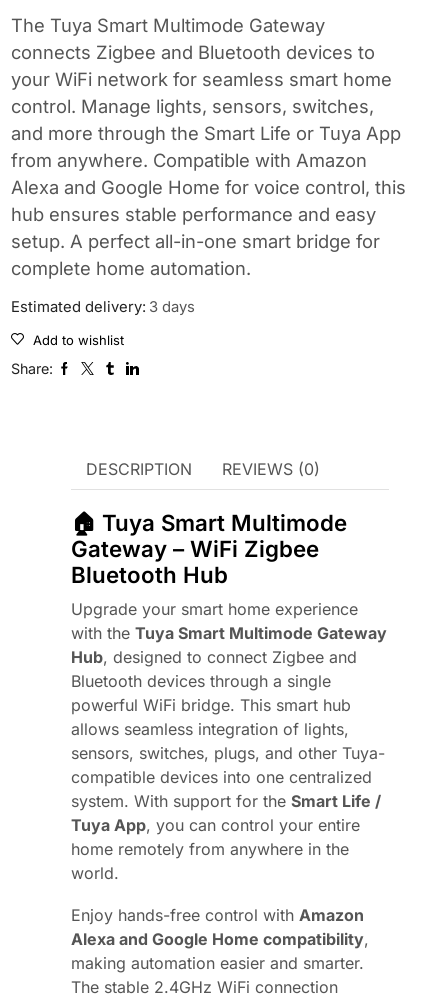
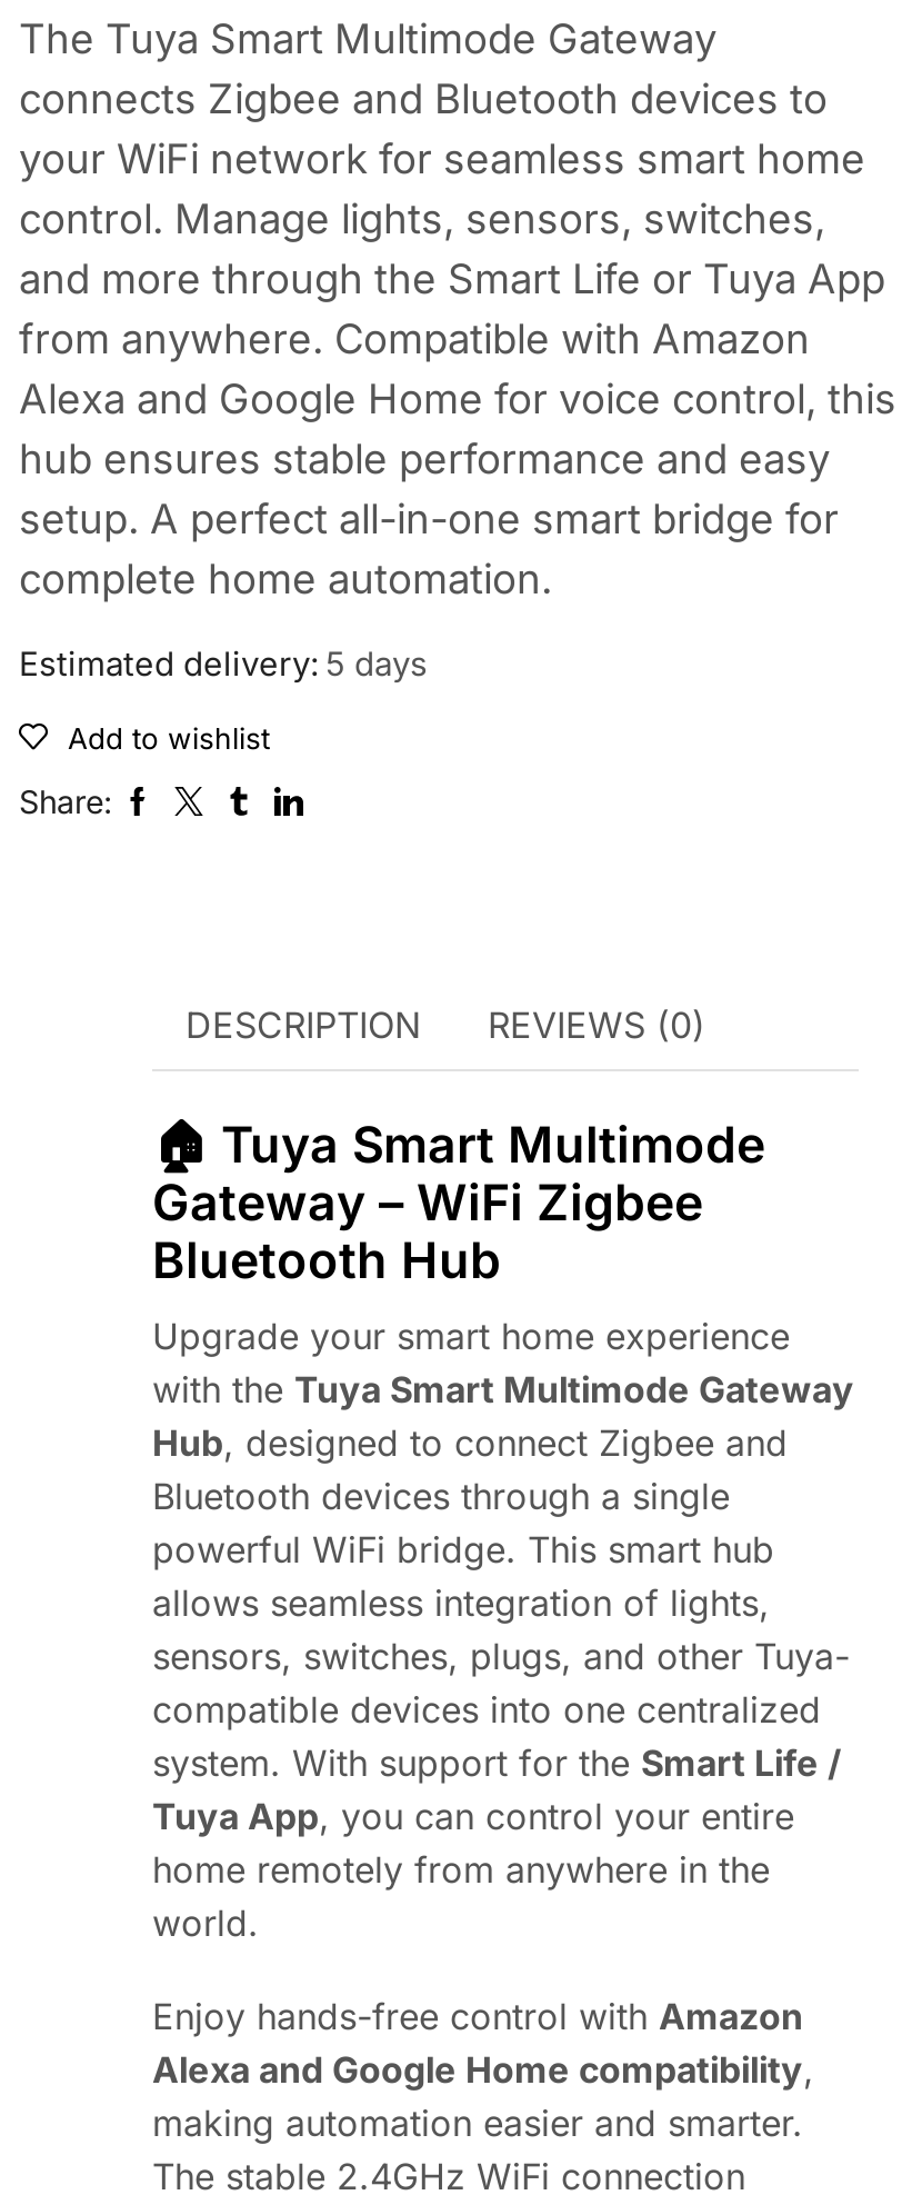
[11,297,195,315] Estimated delivery: 3 days -> [19,643,428,684] Estimated delivery: 5 days

